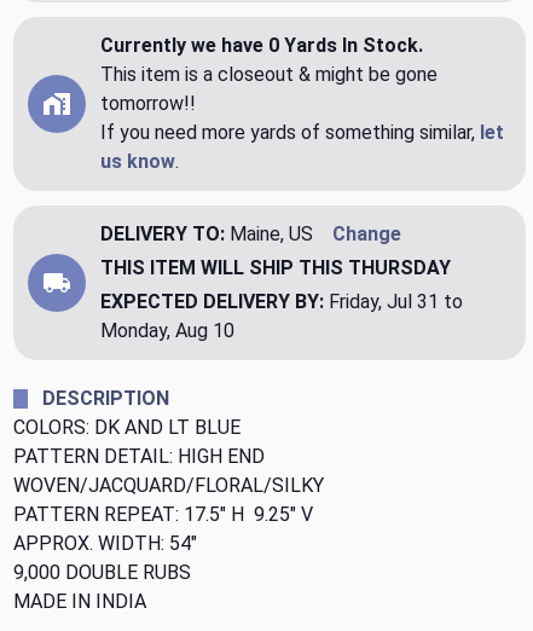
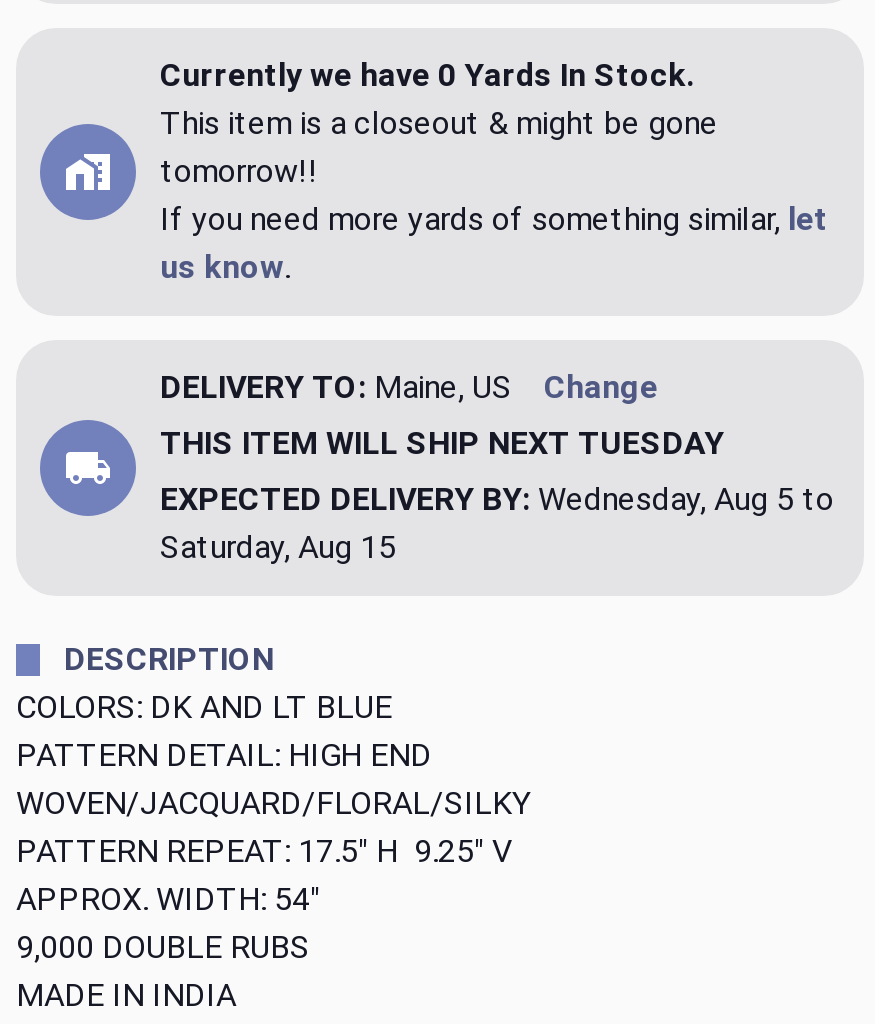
[100,256,451,279] THIS ITEM WILL SHIP THIS THURSDAY -> [160,424,724,462] THIS ITEM WILL SHIP NEXT TUESDAY
[100,290,463,313] EXPECTED DELIVERY BY: Friday, Jul 31 to -> [160,480,834,518] EXPECTED DELIVERY BY: Wednesday, Aug 5 to
[100,319,234,342] Monday, Aug 10 -> [160,528,396,566] Saturday, Aug 15

